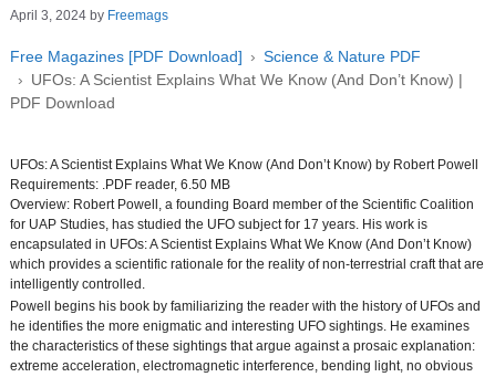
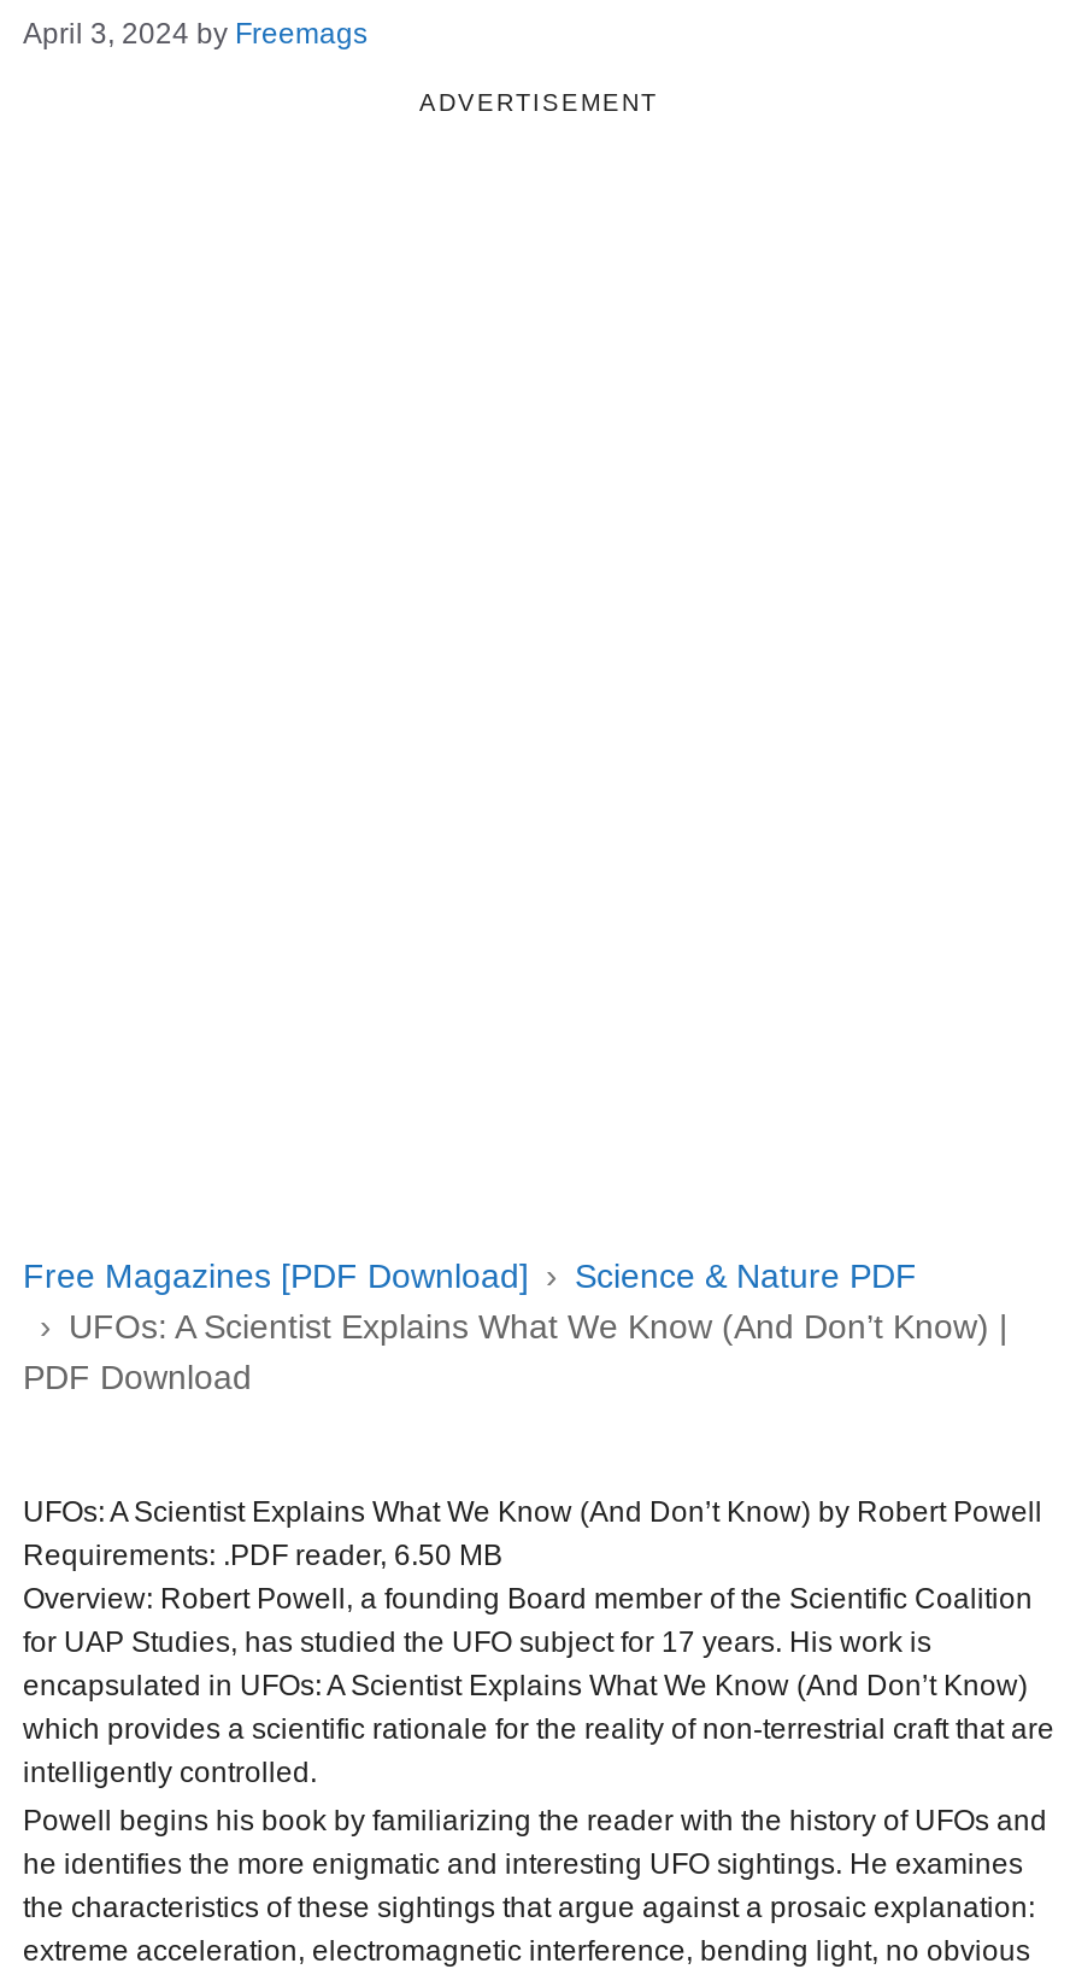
none -> [419,89,658,116] ADVERTISEMENT

